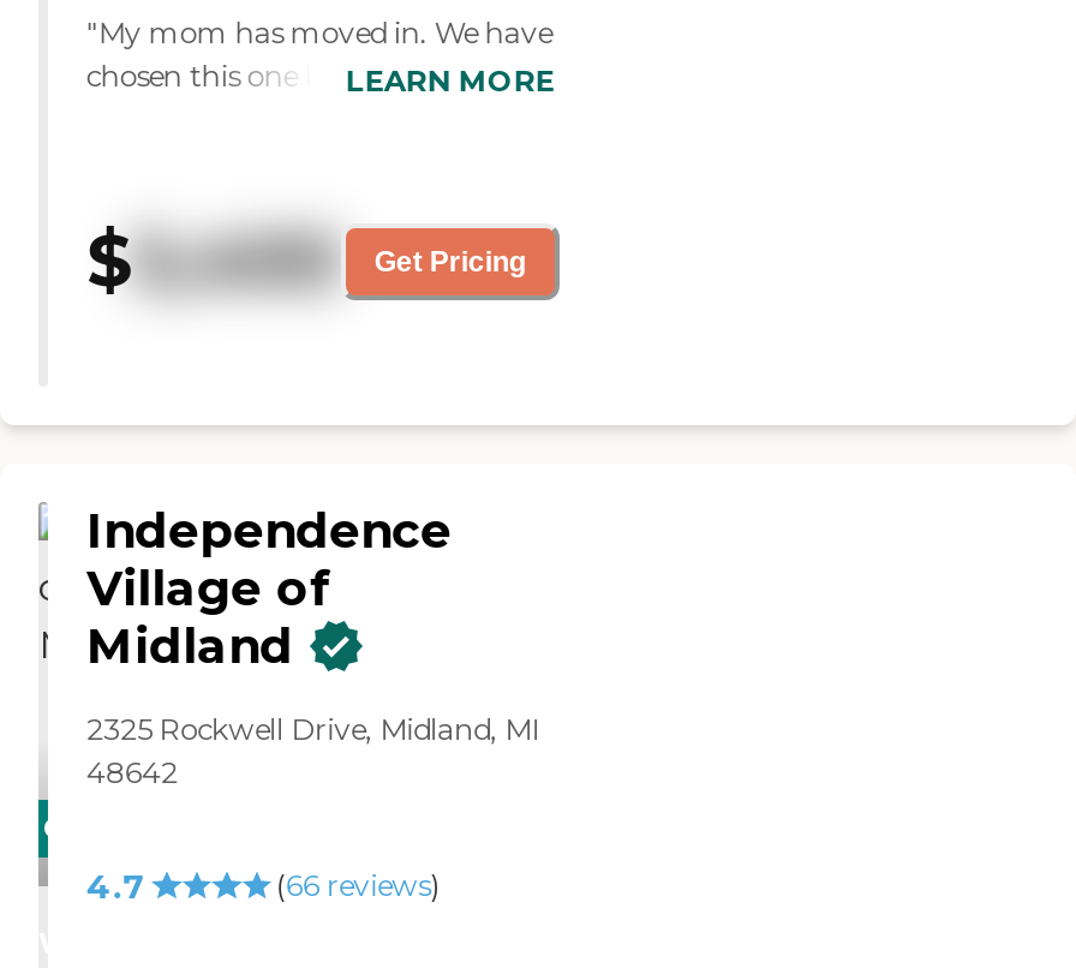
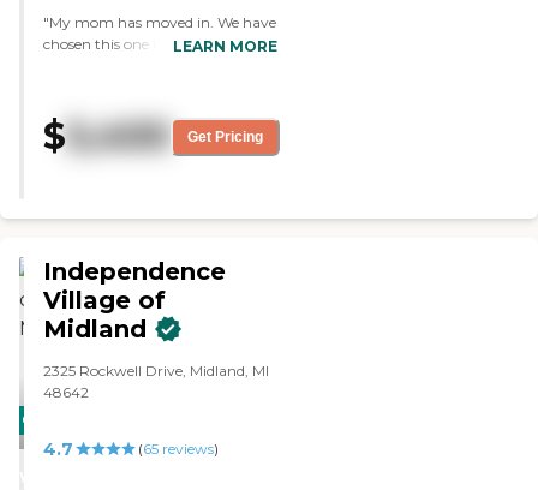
[277,868,440,904] (66 reviews) -> [138,440,219,458] (65 reviews)

